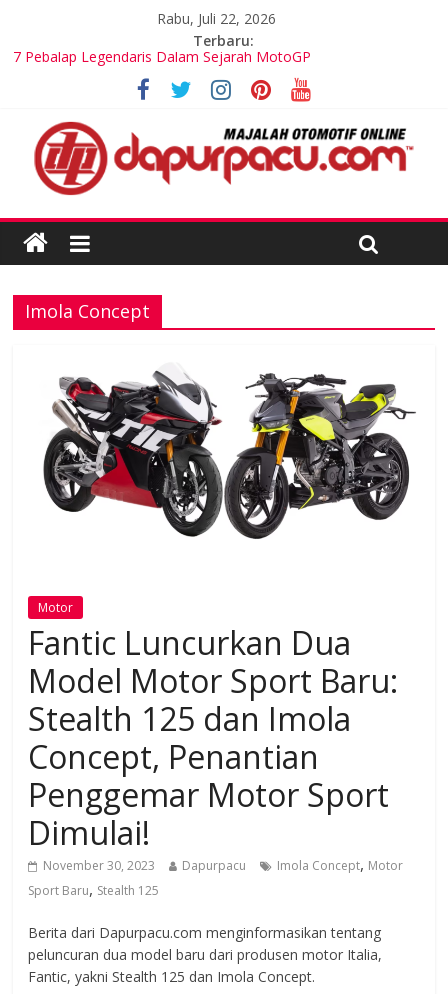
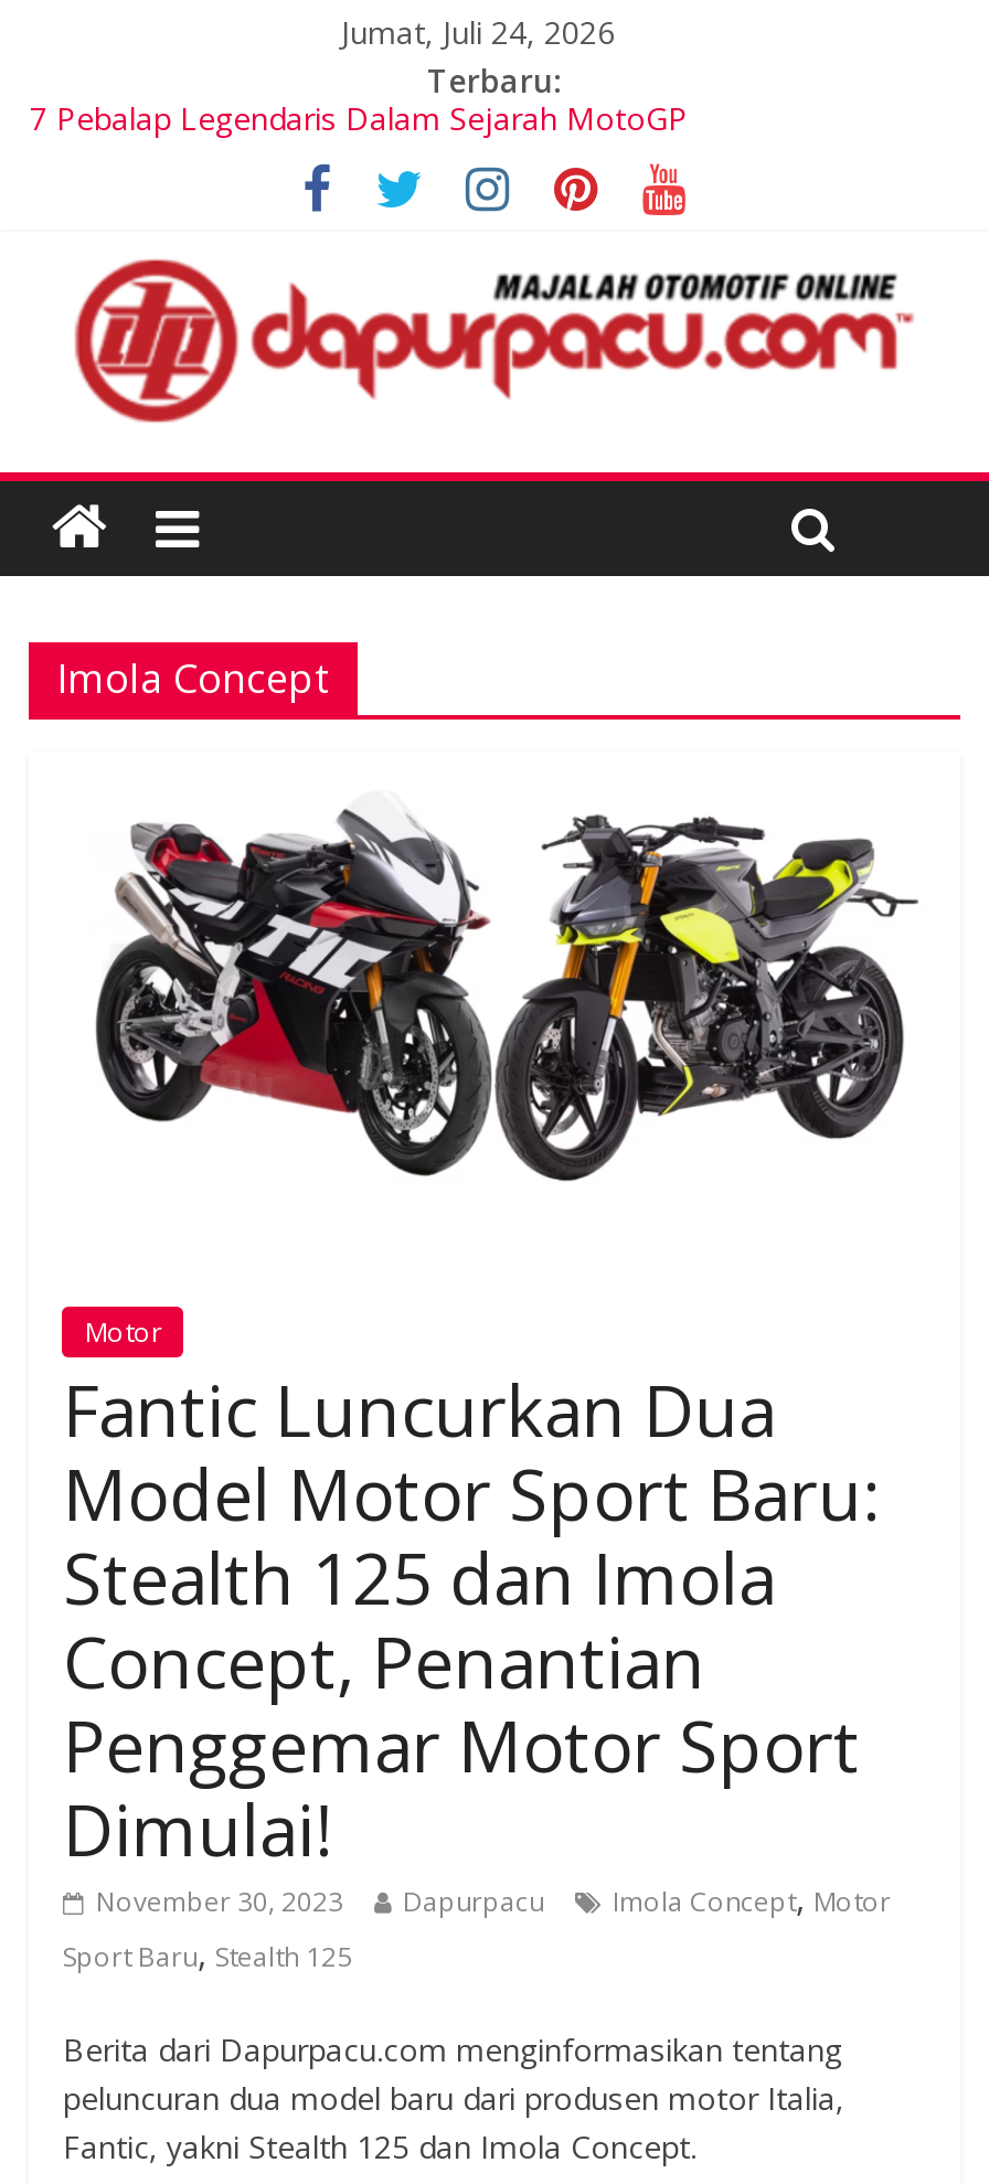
[157,9,276,28] Rabu, Juli 22, 2026 -> [341,11,615,53] Jumat, Juli 24, 2026

